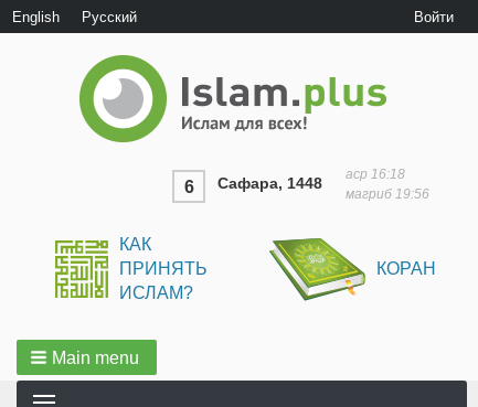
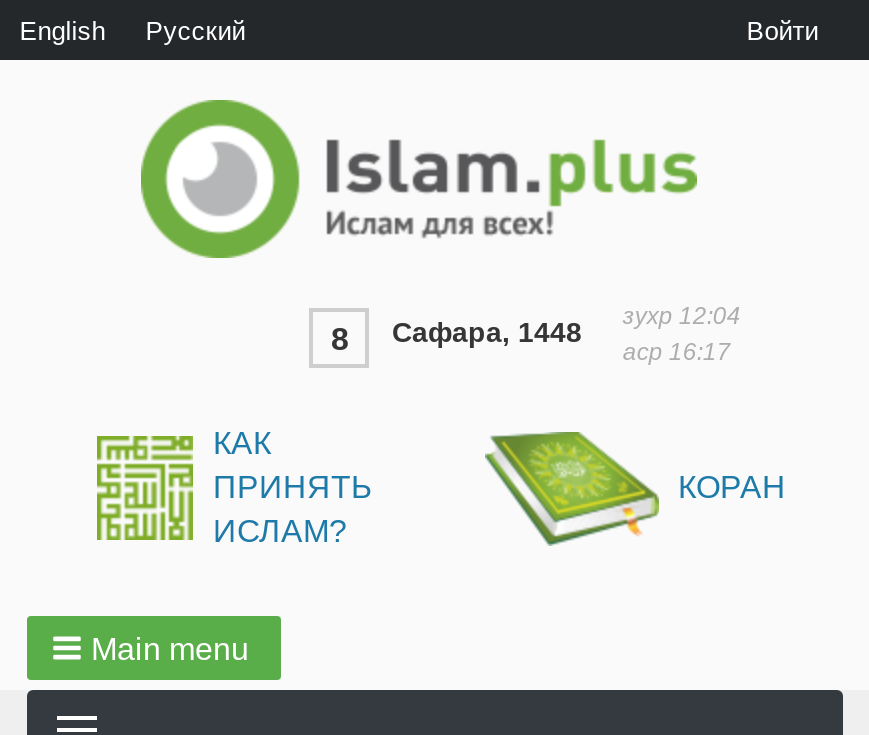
[345,167,429,202] аср 16:18 | магриб 19:56 -> [623,302,741,366] зухр 12:04 | аср 16:17
[184,174,323,197] 6 Сафара, 1448 -> [331,316,582,356] 8 Сафара, 1448

